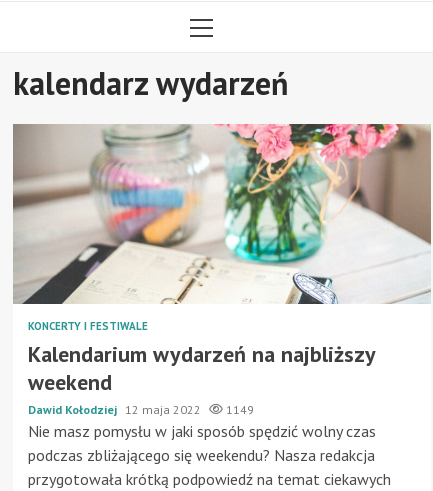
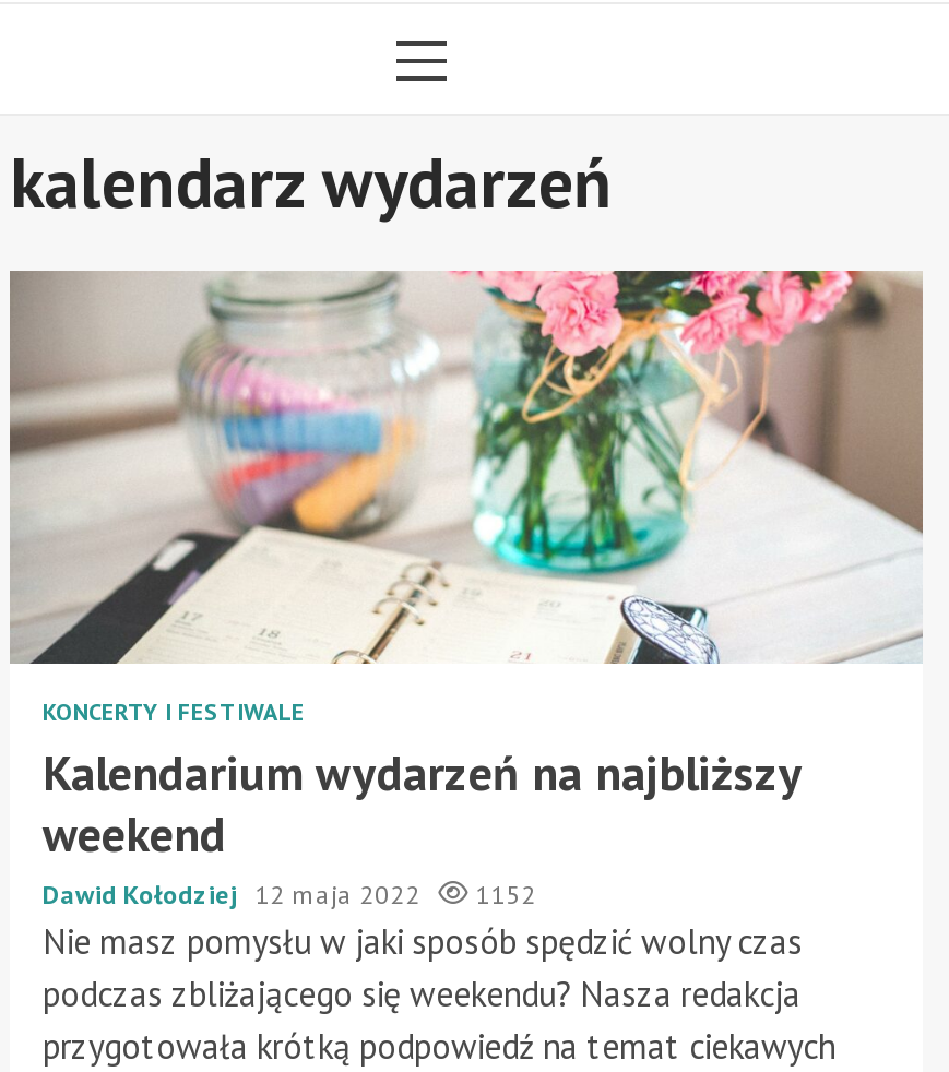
[28,402,254,417] Dawid Kołodziej 12 maja 2022 1149 -> [43,878,536,910] Dawid Kołodziej 12 maja 2022 1152

